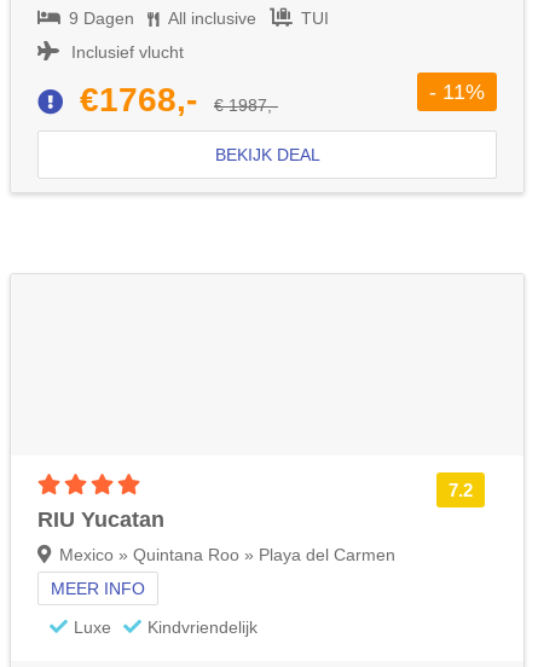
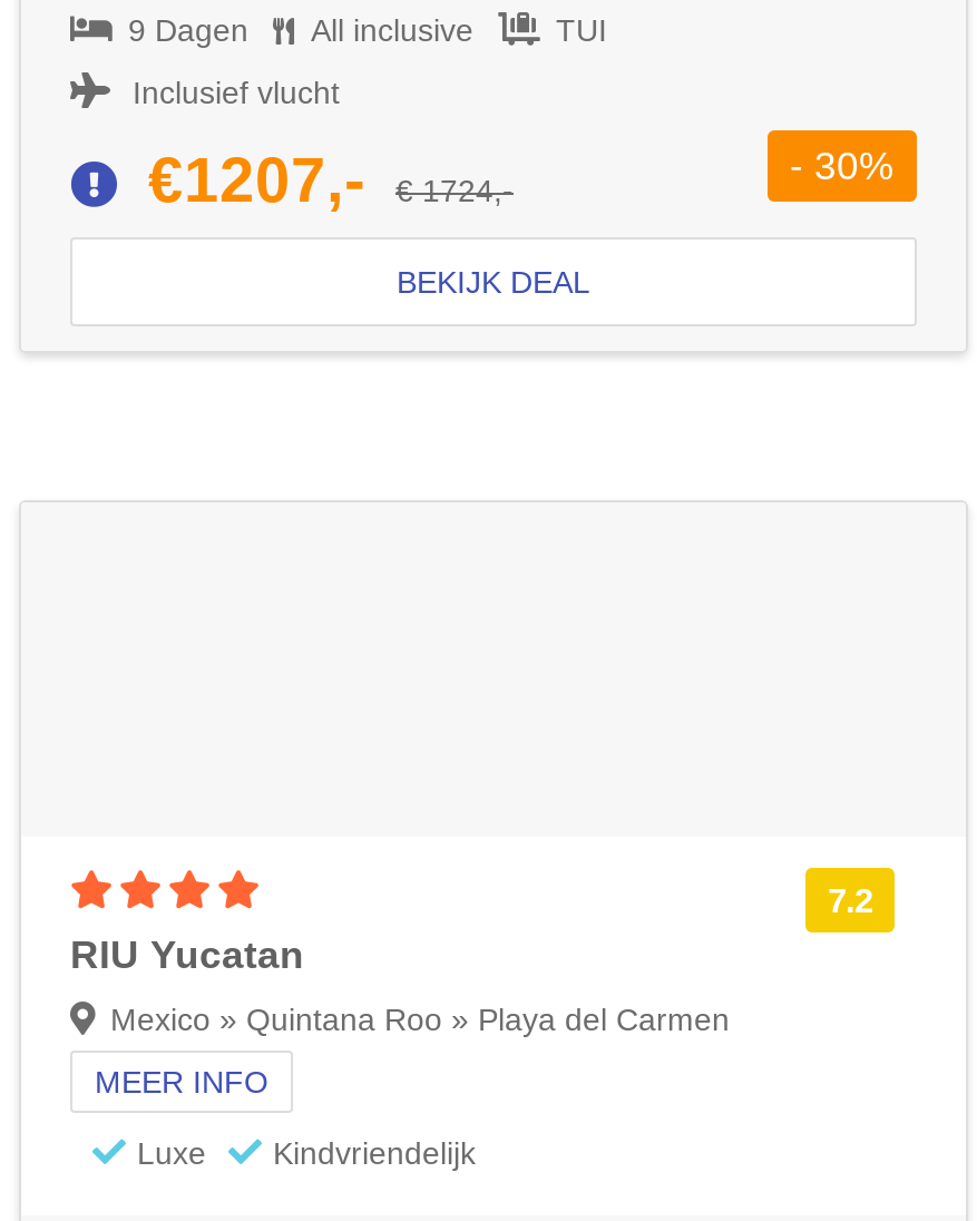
[80,81,197,119] €1768,- -> [148,147,364,216] €1207,-
[429,80,485,104] - 11% -> [790,145,895,189] - 30%
[214,96,278,115] € 1987,- -> [395,174,514,209] € 1724,-

